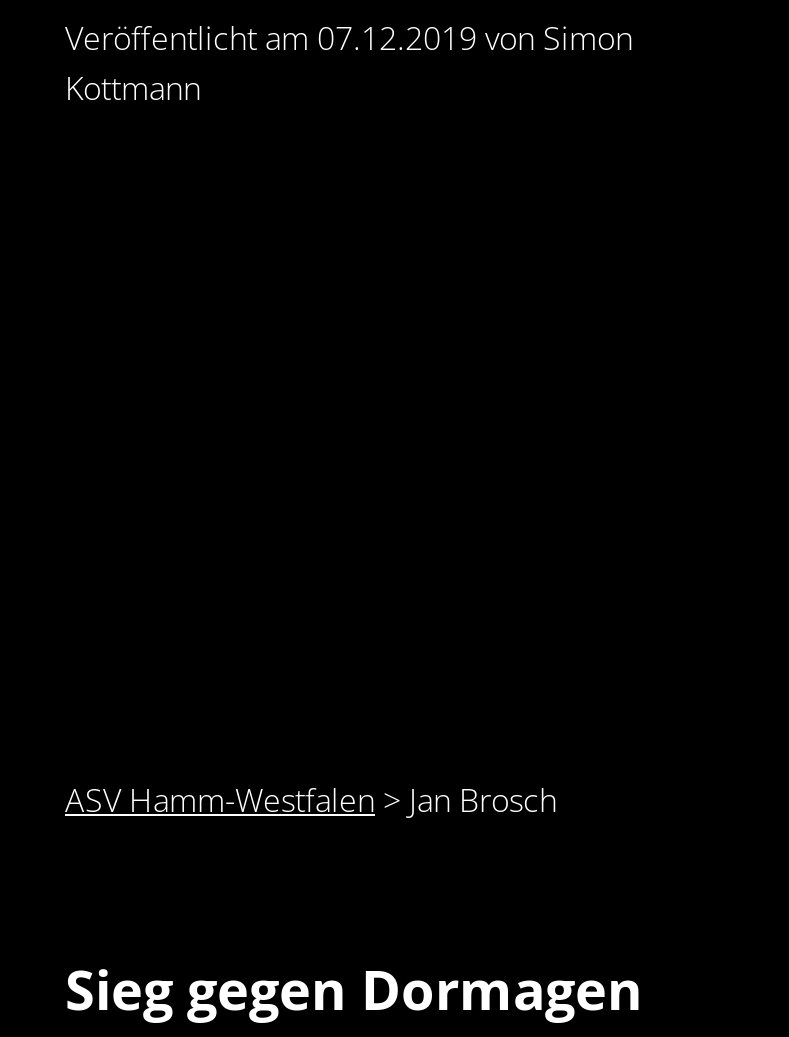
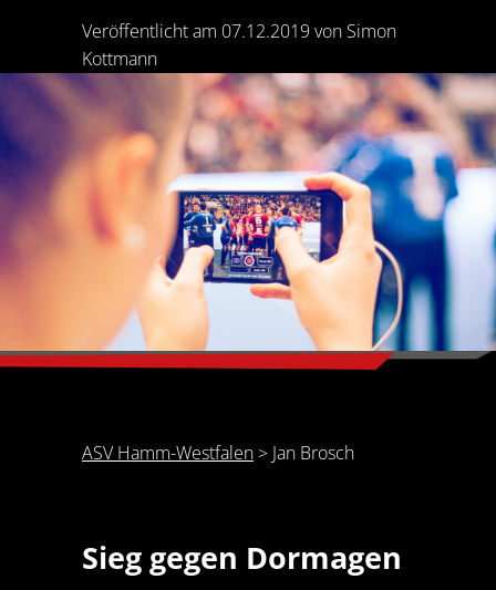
none -> [3,72,493,371] [image]

